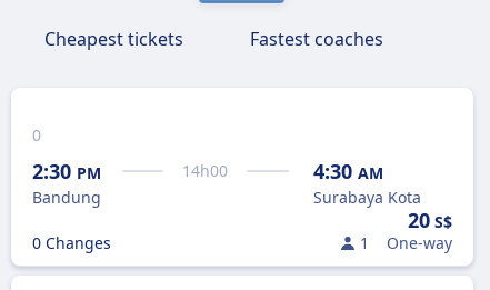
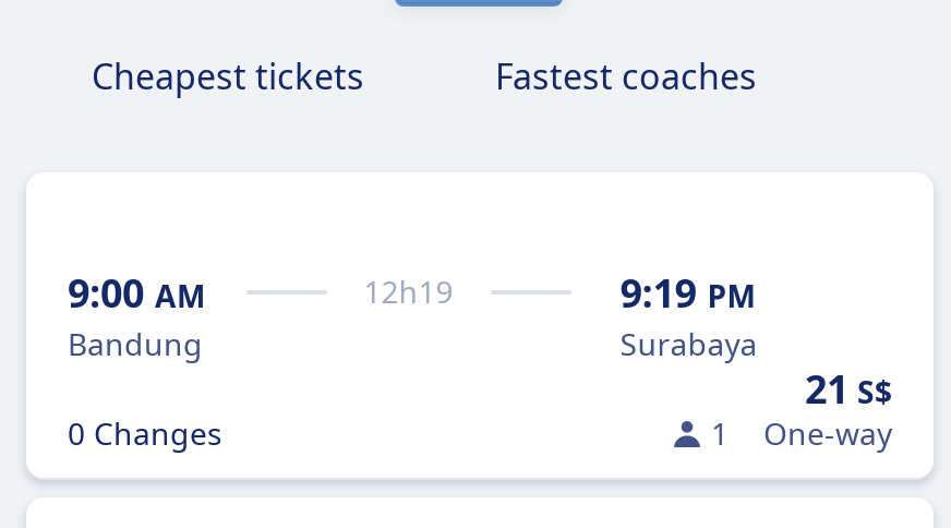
[32,124,228,184] 0 | 2:30 PM | 14h00 -> [68,266,453,319] 9:00 AM | 12h19
[314,158,452,233] 4:30 AM | Surabaya Kota | 20 S$ -> [620,266,892,415] 9:19 PM | Surabaya | 21 S$

